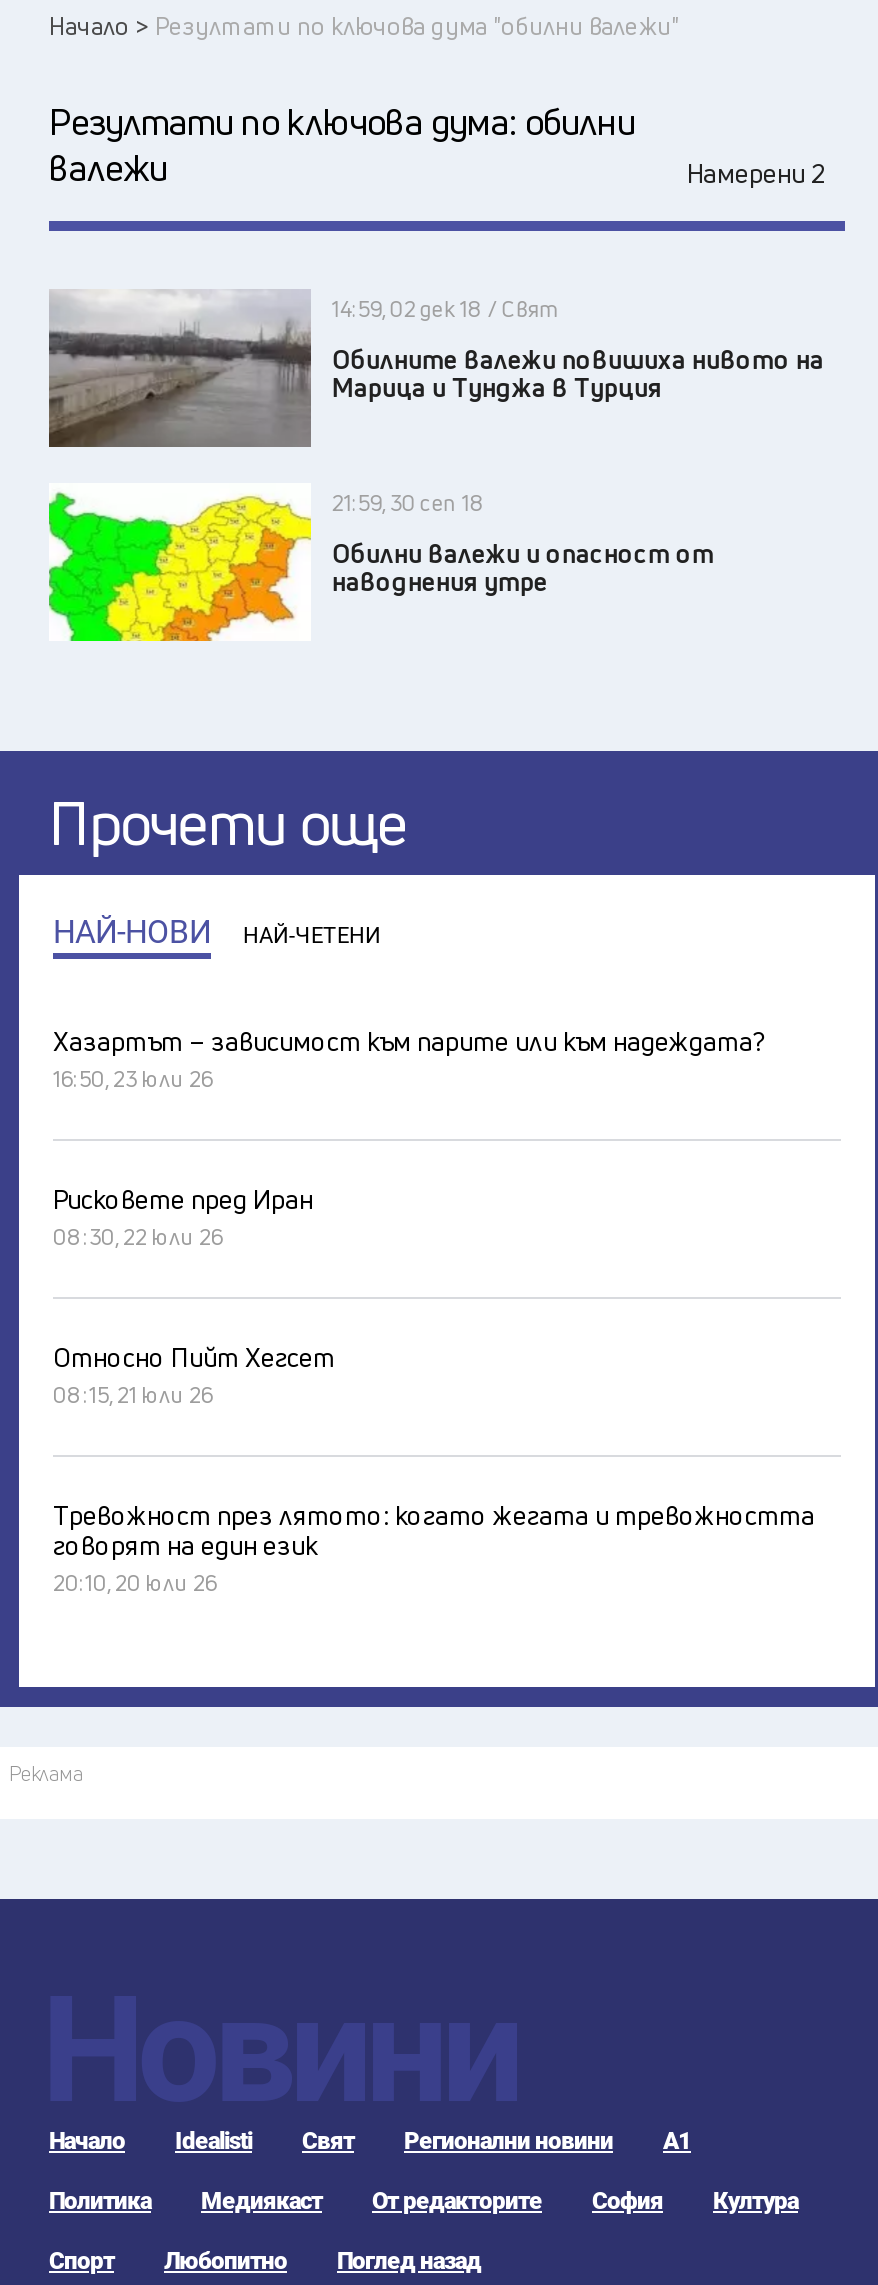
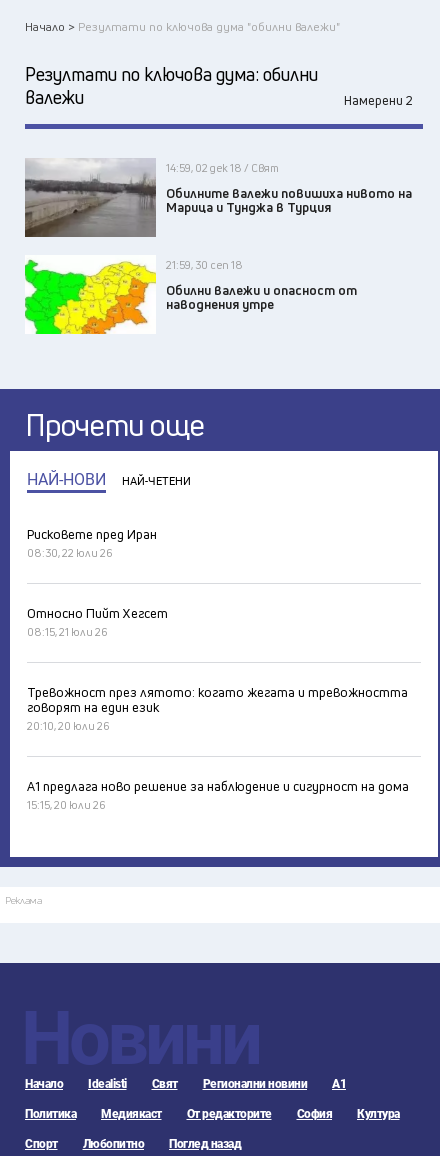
[53,1023,763,1093] Хазартът – зависимост към парите или към надеждата? | 16:50, 23 юли 26 -> none
moved [53,1181,815,1597] -> [27,525,408,733]: Рисковете пред Иран | 08:30, 22 юли 26 | Относно Пийт Хегсет | 08:15, 21 юли 26 | Тревожност през лятото: когато жегата и тревожността | говорят на един език | 20:10, 20 юли 26
none -> [27,777,409,812] А1 предлага ново решение за наблюдение и сигурност на дома | 15:15, 20 юли 26

